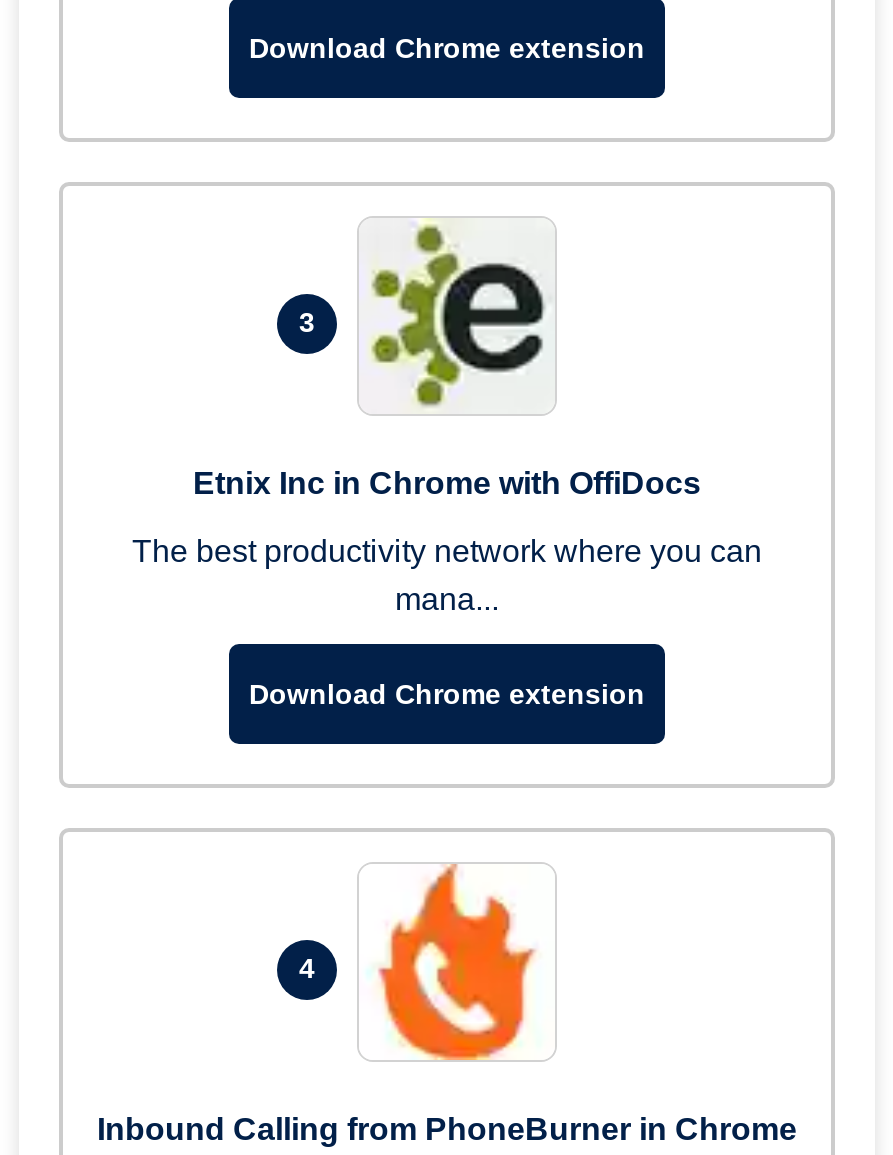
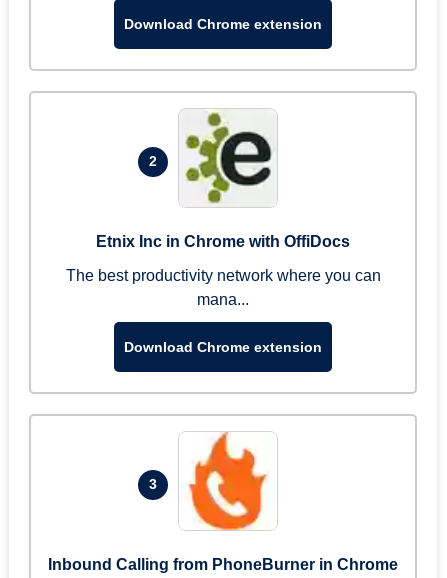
[299,306,315,338] 3 -> [149,153,157,169] 2
[299,952,315,984] 4 -> [149,476,157,492] 3

